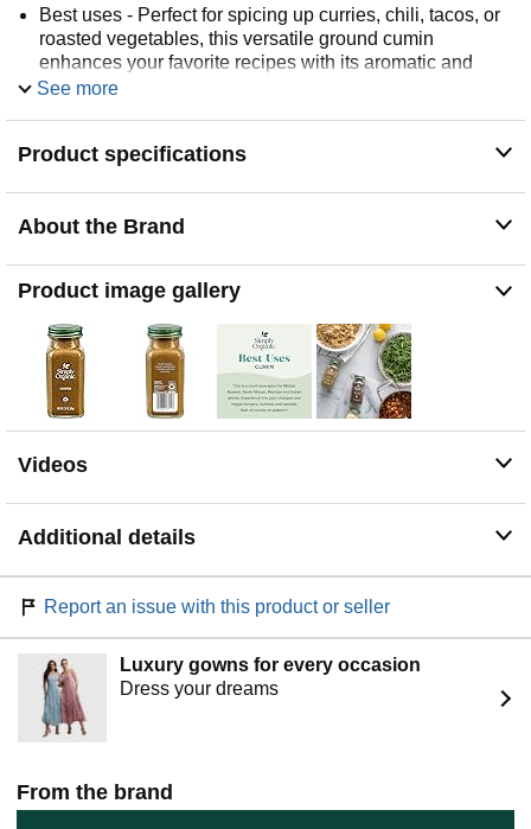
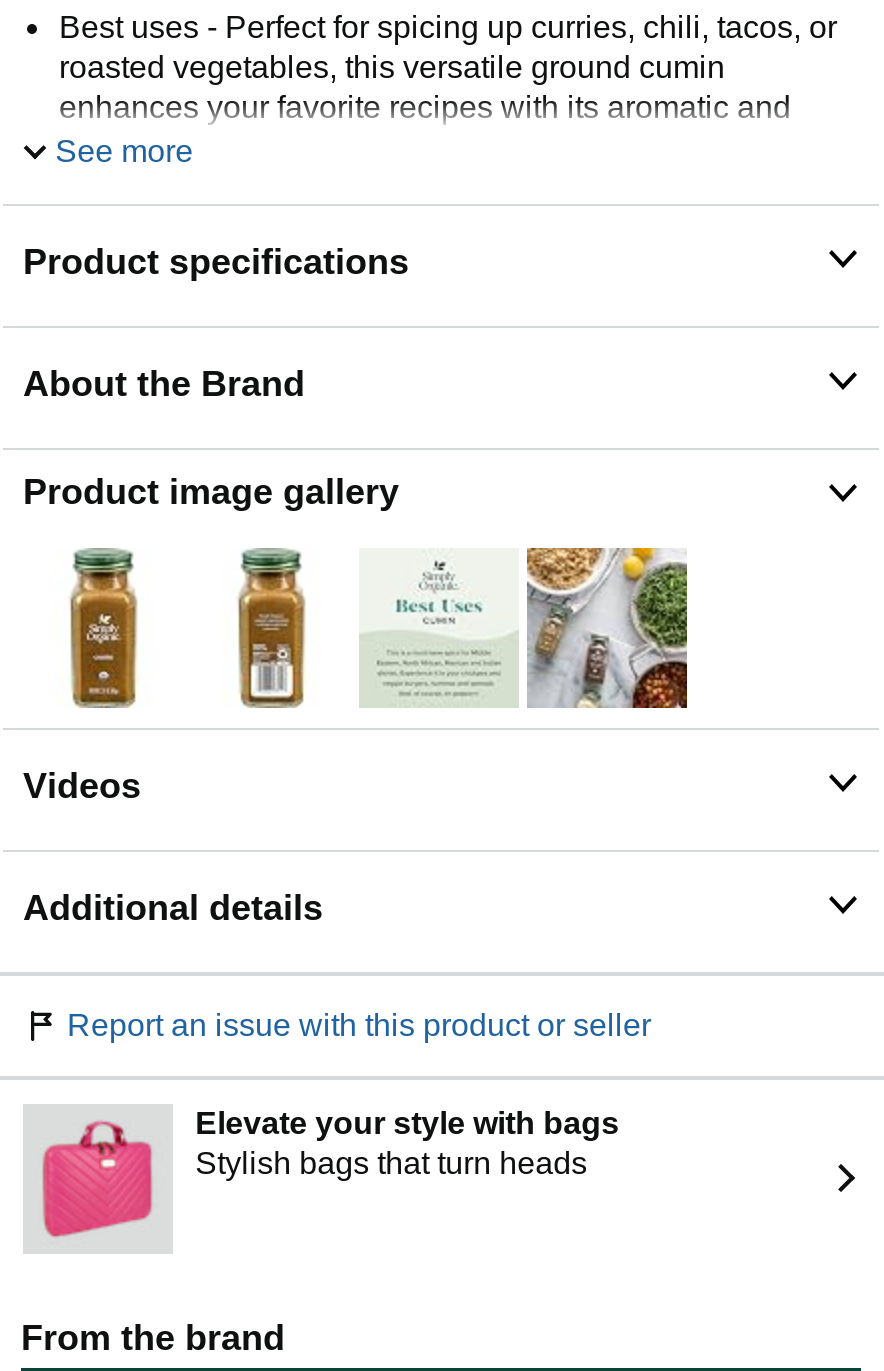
[30,655,421,738] [image] | Luxury gowns for every occasion | Dress your dreams -> [41,1105,619,1240] [image] | Elevate your style with bags | Stylish bags that turn heads

